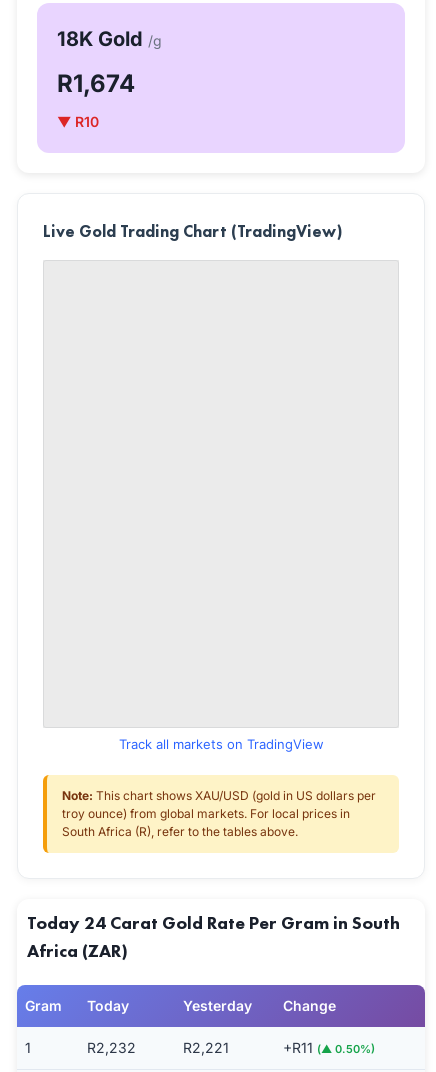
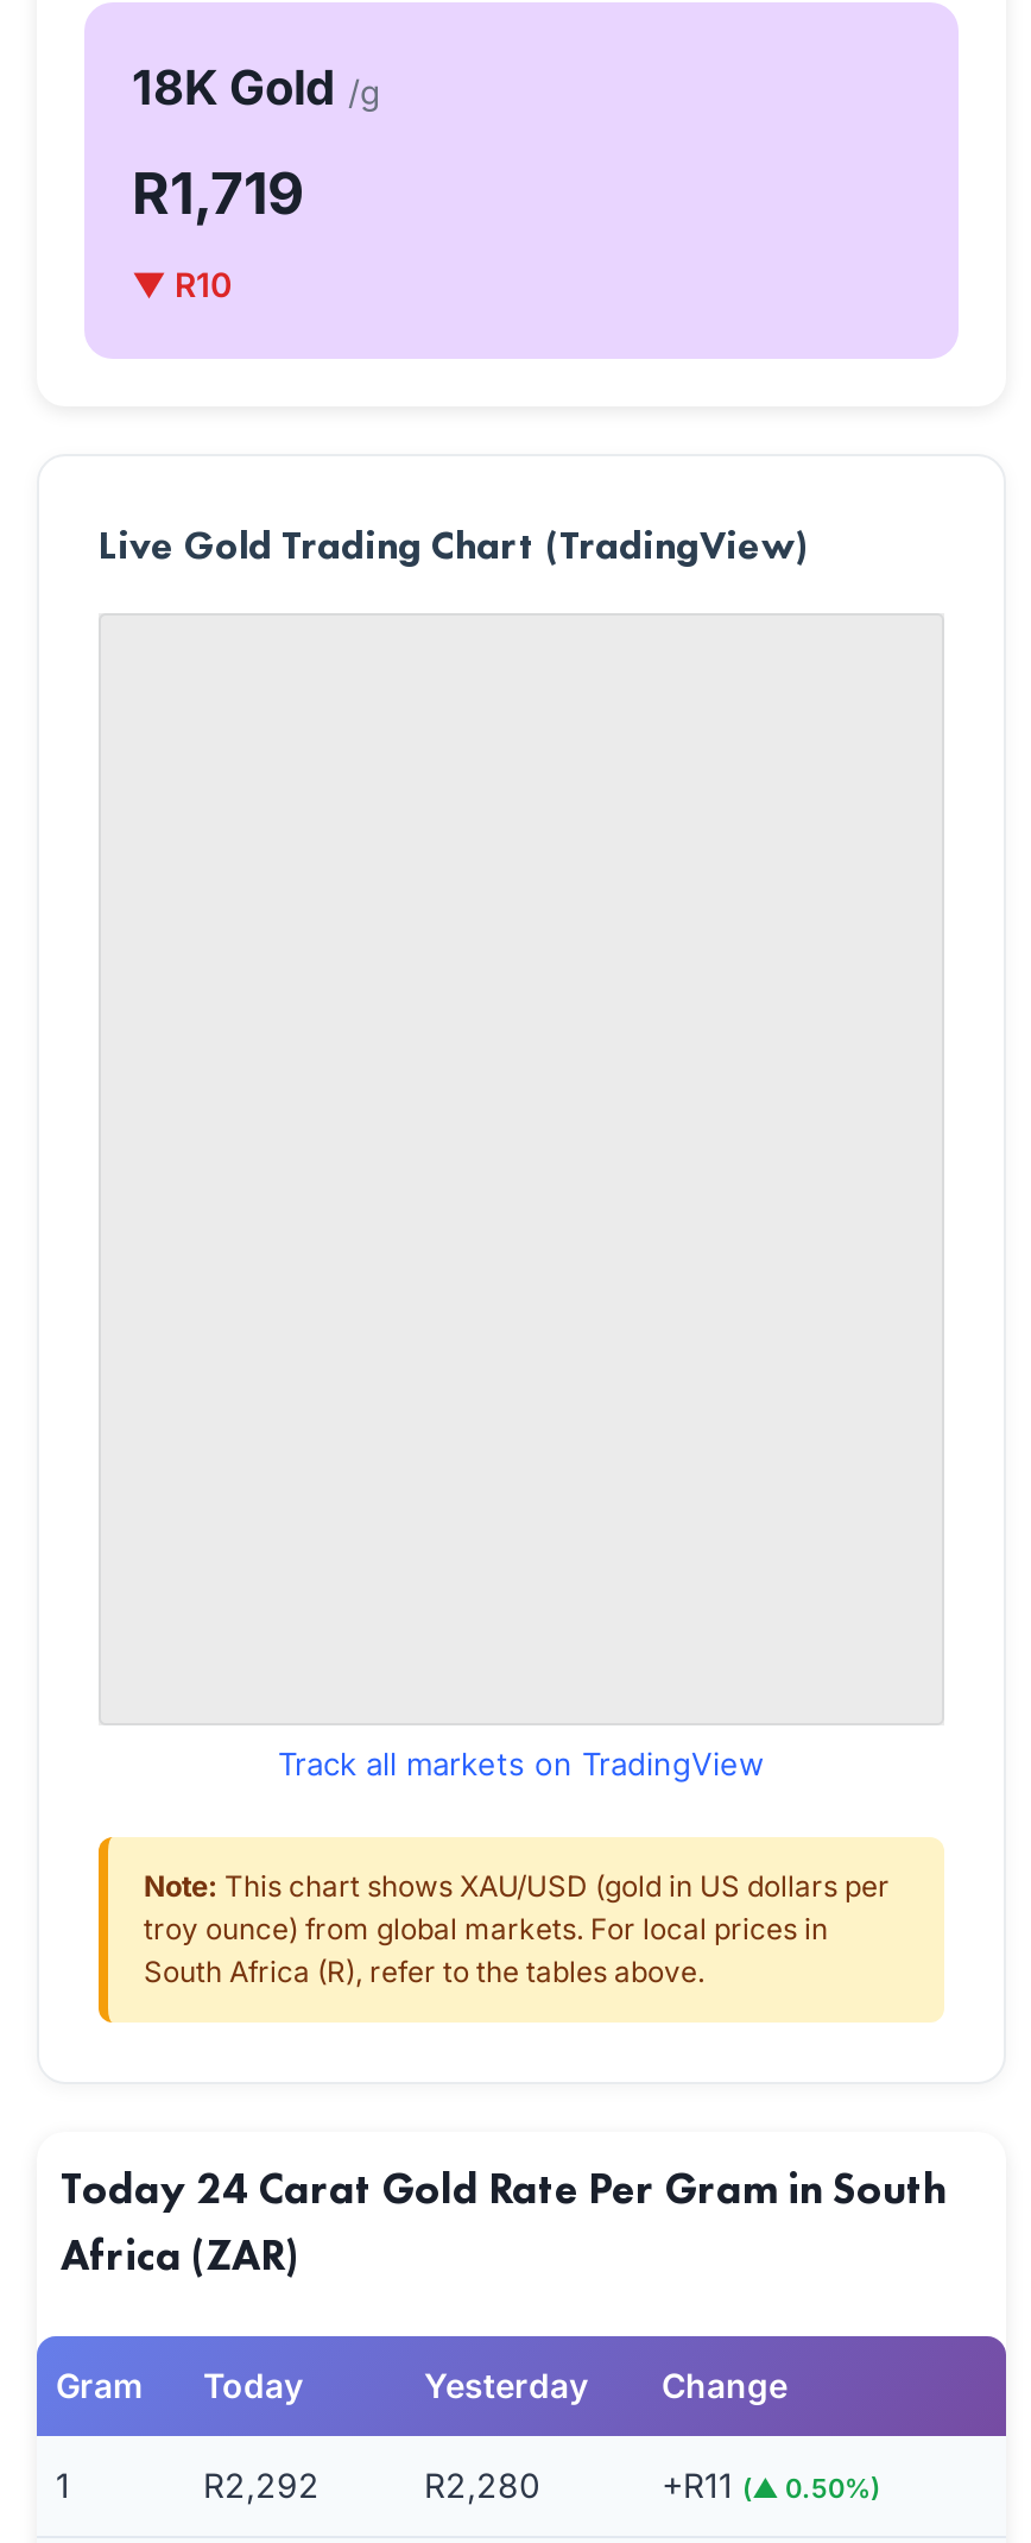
[57,69,135,98] R1,674 -> [132,159,305,228] R1,719
[87,1039,229,1056] R2,232 | R2,221 -> [203,2465,540,2505] R2,292 | R2,280

